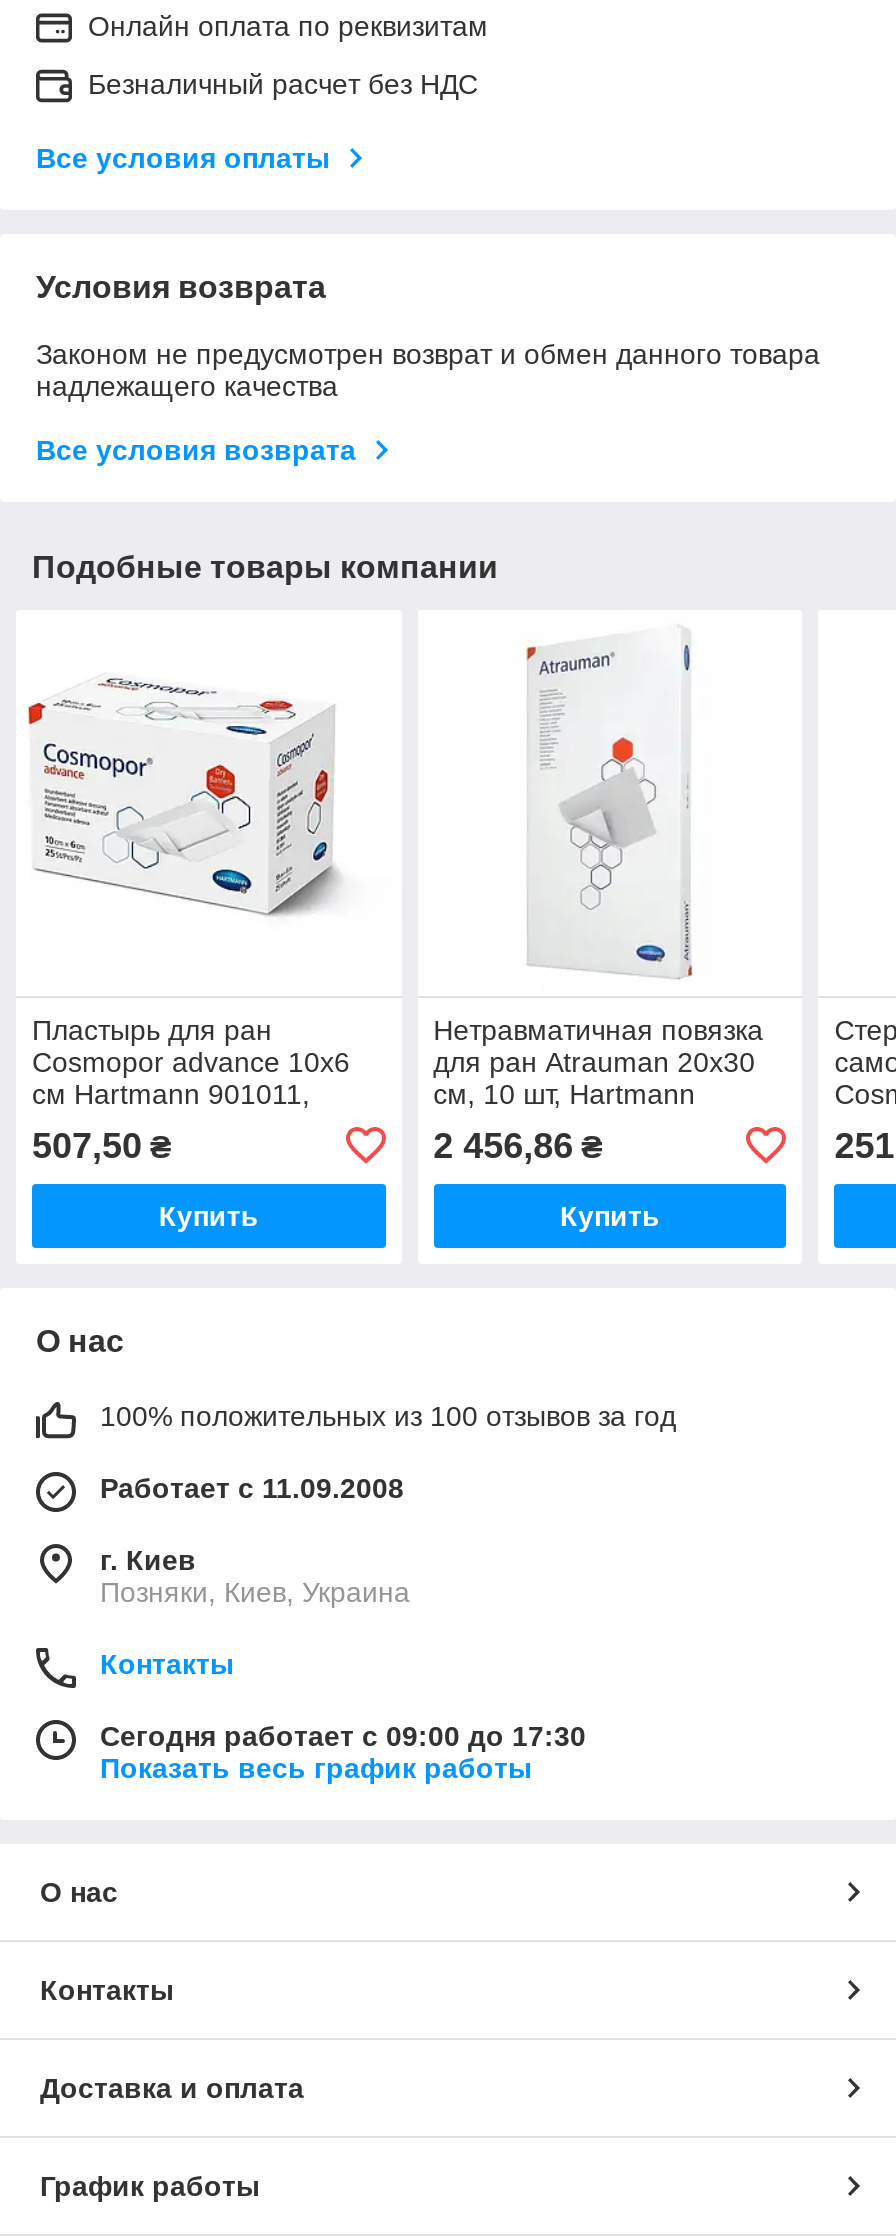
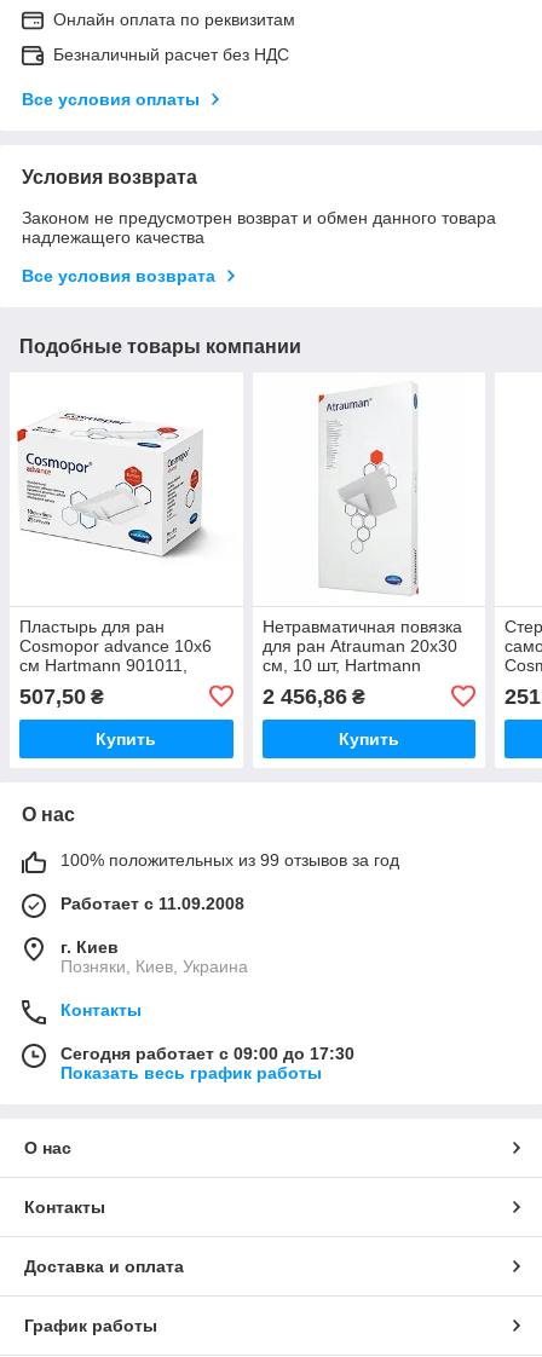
[100,1400,676,1432] 100% положительных из 100 отзывов за год -> [60,850,399,869] 100% положительных из 99 отзывов за год

